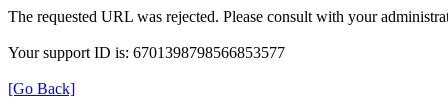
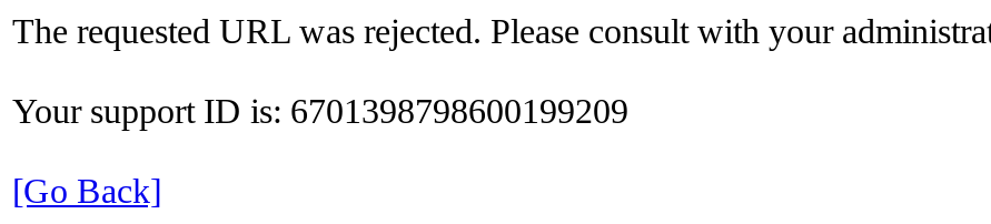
[8,44,285,61] Your support ID is: 6701398798566853577 -> [12,92,628,130] Your support ID is: 6701398798600199209

